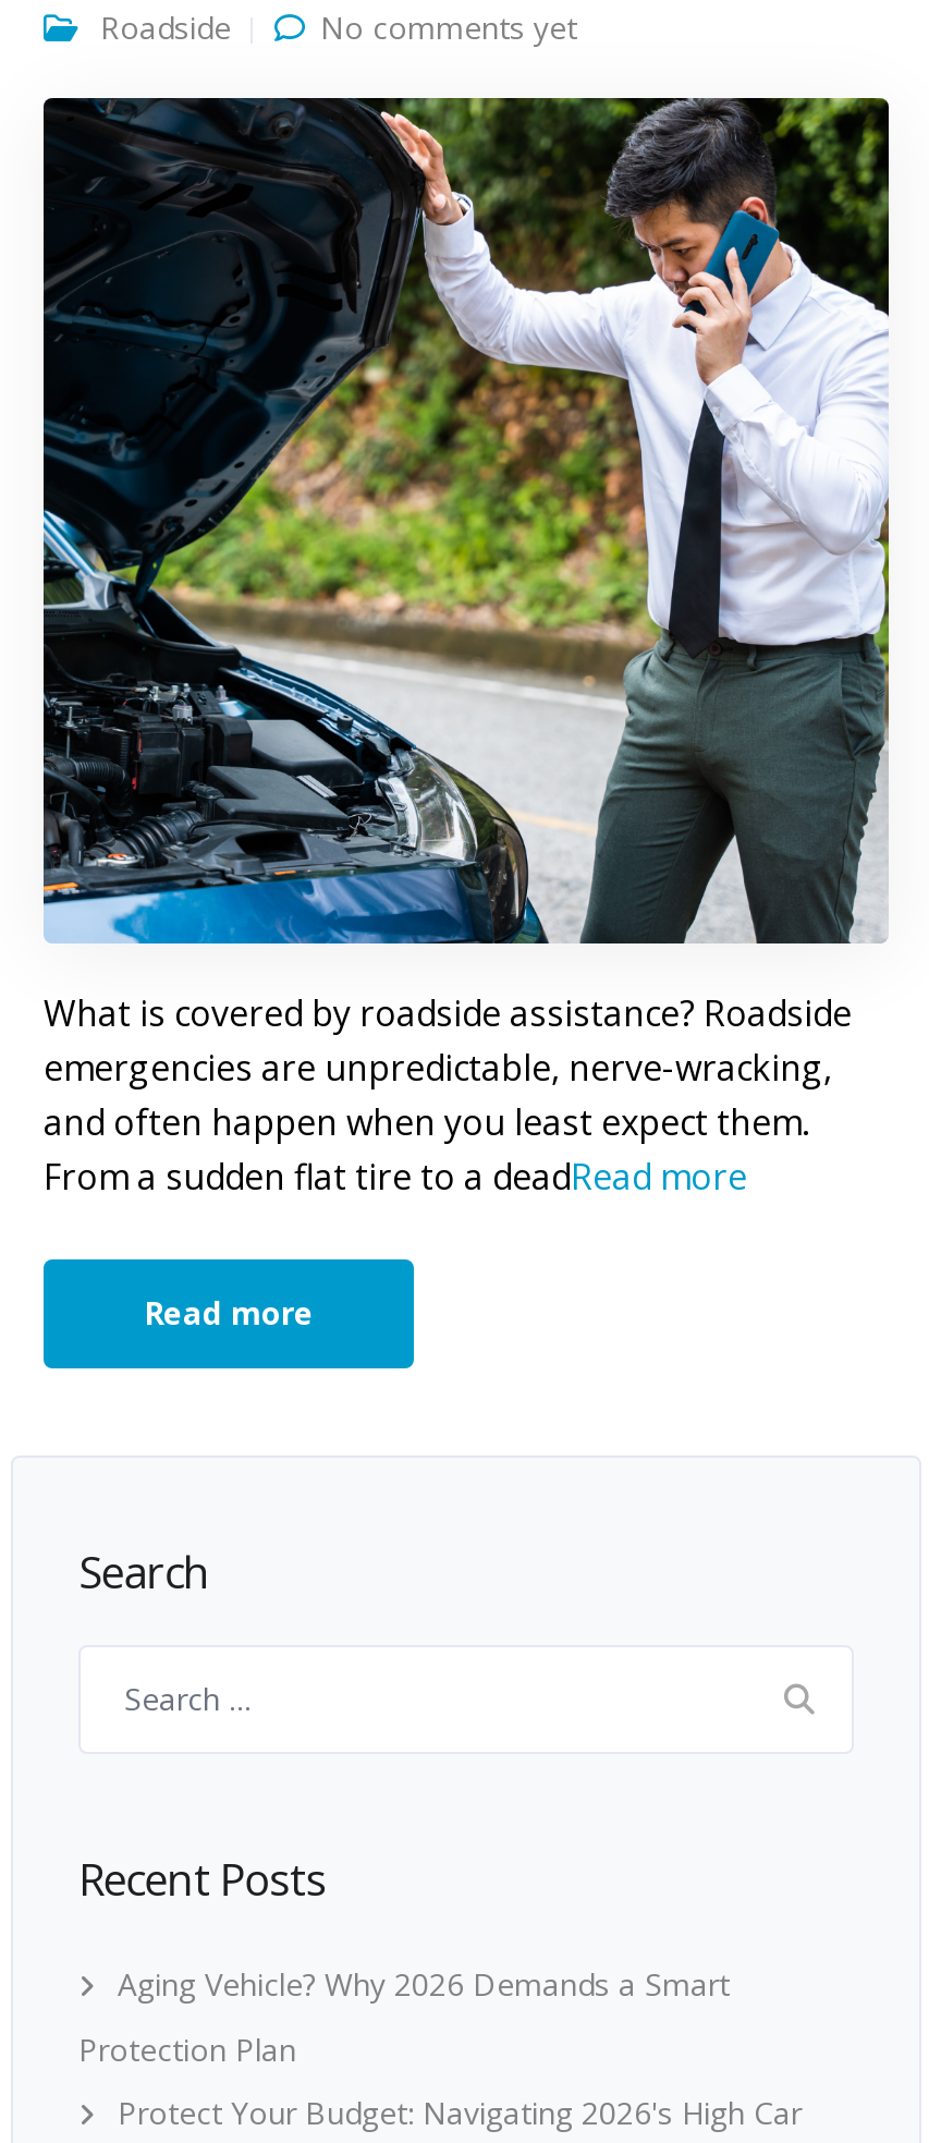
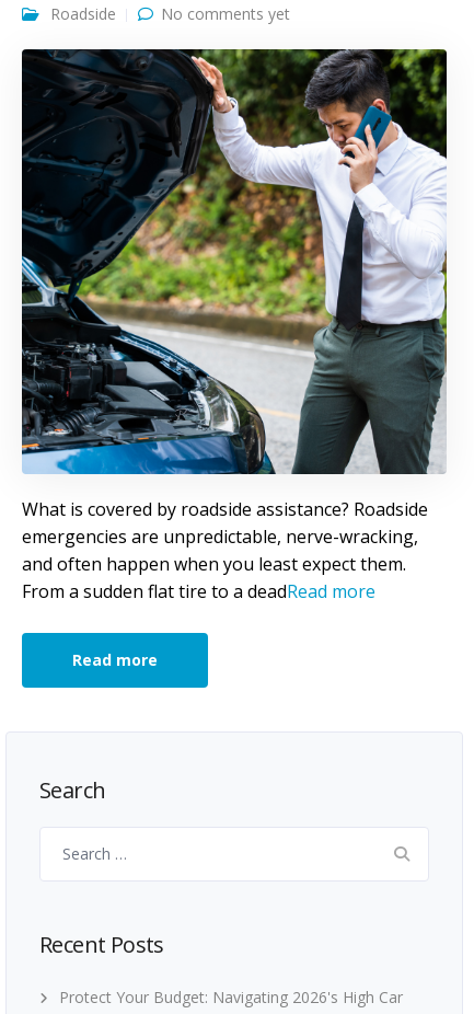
[78,1963,730,2070] Aging Vehicle? Why 2026 Demands a Smart | Protection Plan -> none

